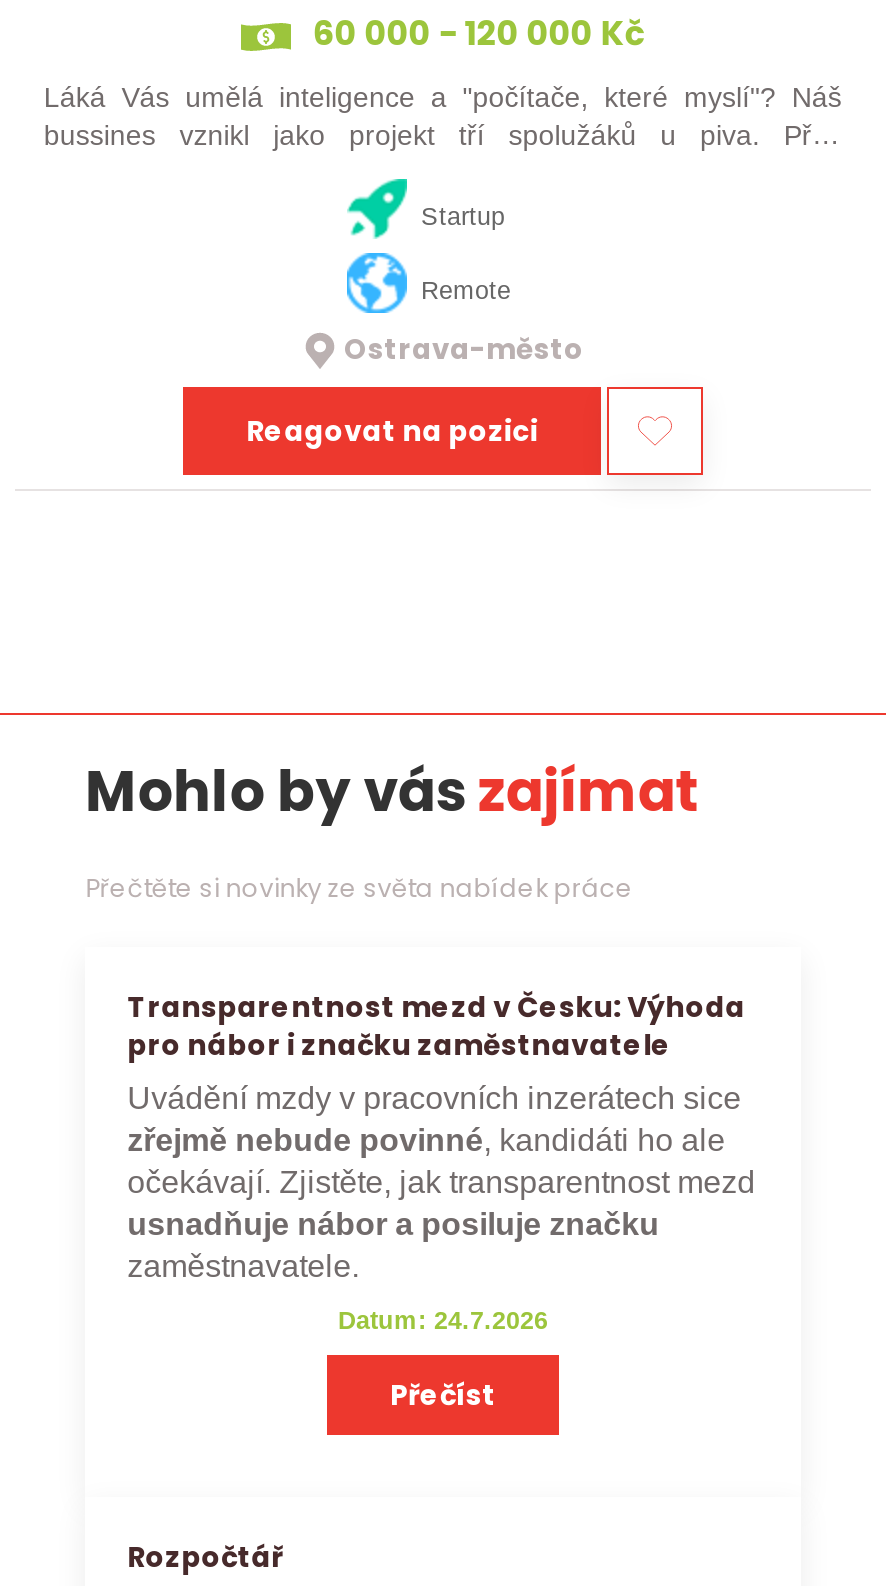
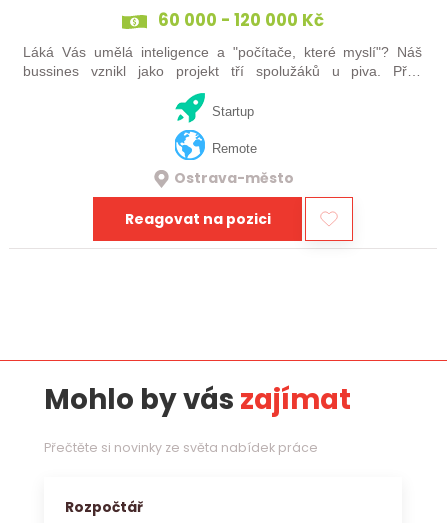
[127,987,755,1415] Transparentnost mezd v Česku: Výhoda | pro nábor i značku zaměstnavatele | Uvádění mzdy v pracovních inzerátech sice | zřejmě nebude povinné, kandidáti ho ale | očekávají. Zjistěte, jak transparentnost mezd | usnadňuje nábor a posiluje značku | zaměstnavatele. | Datum: 24.7.2026 | Přečíst -> none

